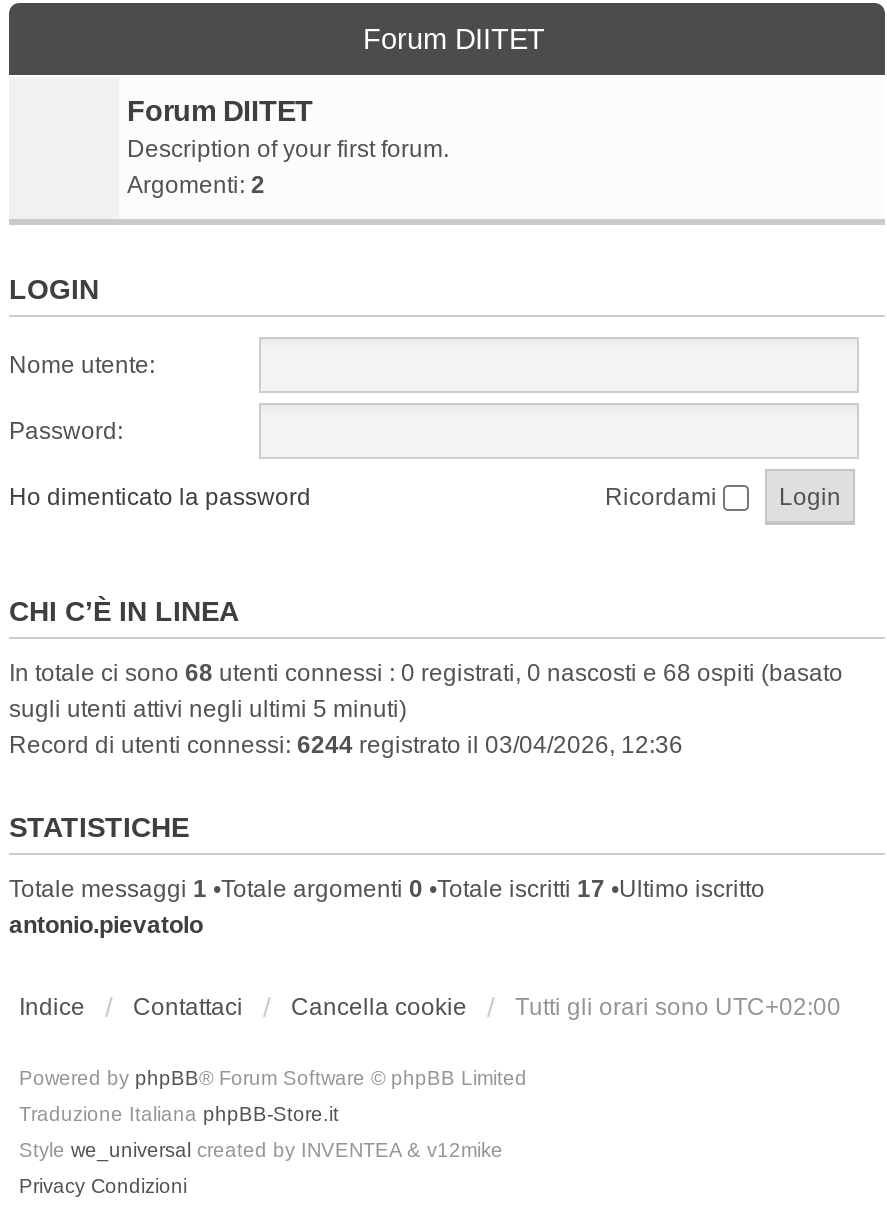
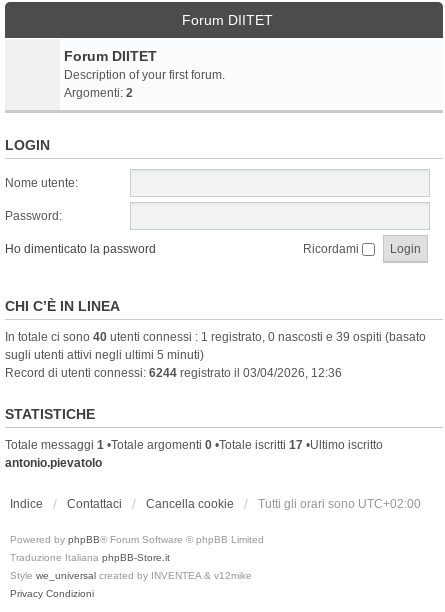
[9,659,843,687] In totale ci sono 68 utenti connessi : 0 registrati, 0 nascosti e 68 ospiti (basato -> [5,330,426,344] In totale ci sono 40 utenti connessi : 1 registrato, 0 nascosti e 39 ospiti (basato

